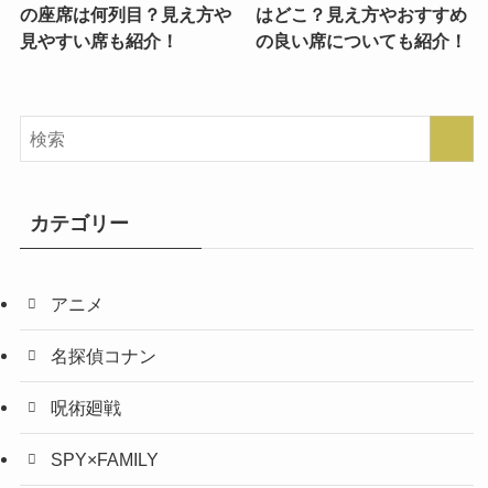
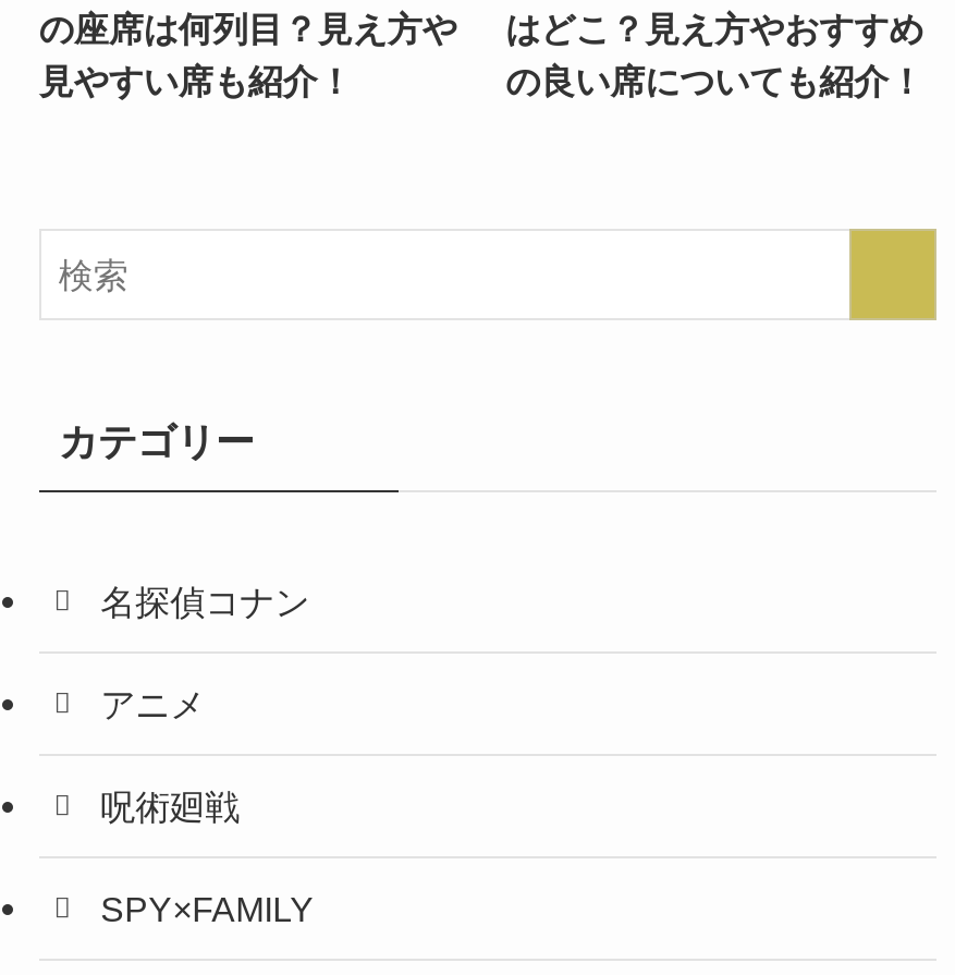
moved [51,294,104,314] -> [100,684,205,723]: アニメ
moved [51,346,157,366] -> [100,581,309,620]: 名探偵コナン

